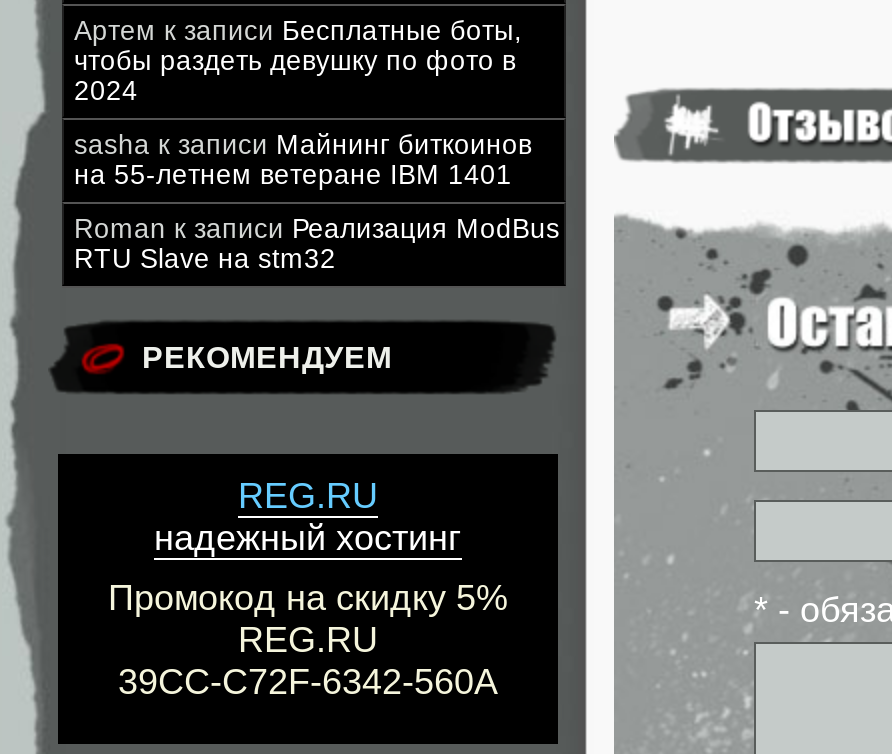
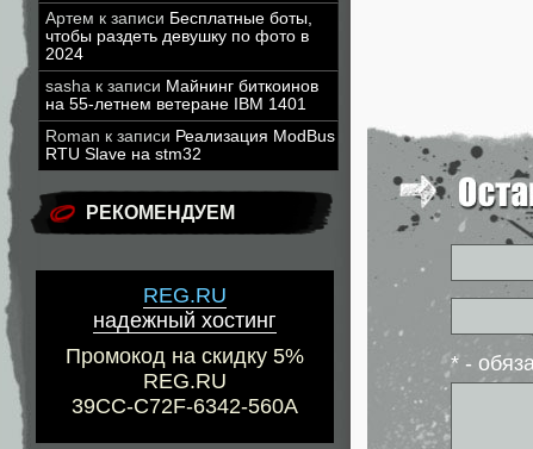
[612,86,886,164] [image] -> none

